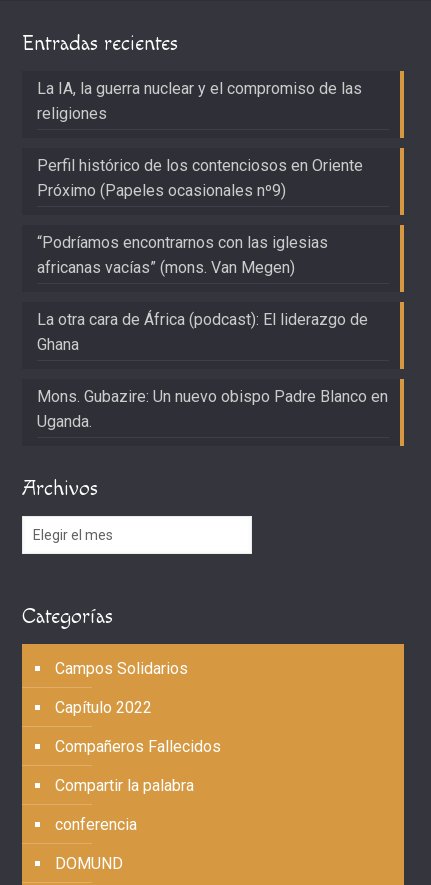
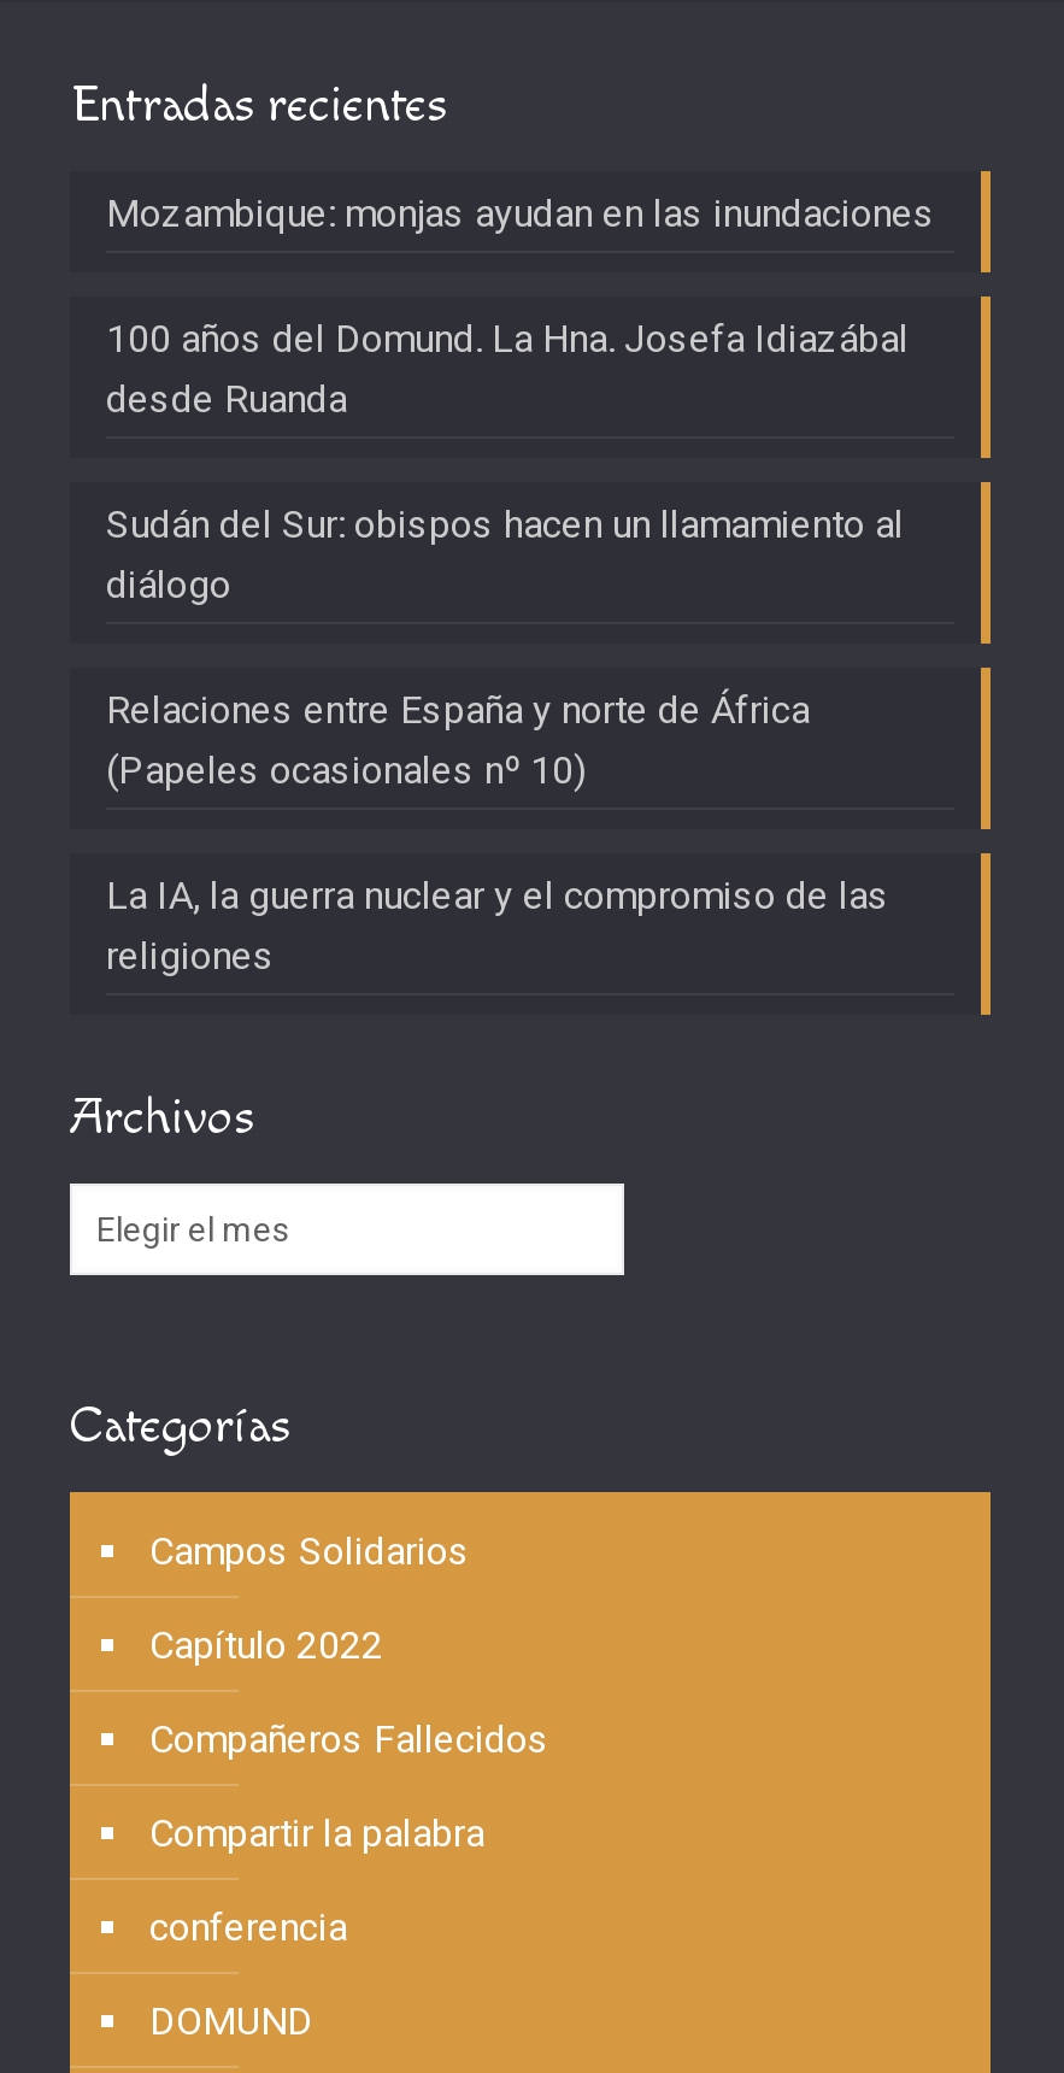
none -> [106,191,935,793] Mozambique: monjas ayudan en las inundaciones | 100 años del Domund. La Hna. Josefa Idiazábal | desde Ruanda | Sudán del Sur: obispos hacen un llamamiento al | diálogo | Relaciones entre España y norte de África | (Papeles ocasionales nº 10)
moved [37,79,362,123] -> [106,873,889,979]: La IA, la guerra nuclear y el compromiso de las | religiones
[37,156,388,431] Perfil histórico de los contenciosos en Oriente | Próximo (Papeles ocasionales nº9) | “Podríamos encontrarnos con las iglesias | africanas vacías” (mons. Van Megen) | La otra cara de África (podcast): El liderazgo de | Ghana | Mons. Gubazire: Un nuevo obispo Padre Blanco en | Uganda. -> none

